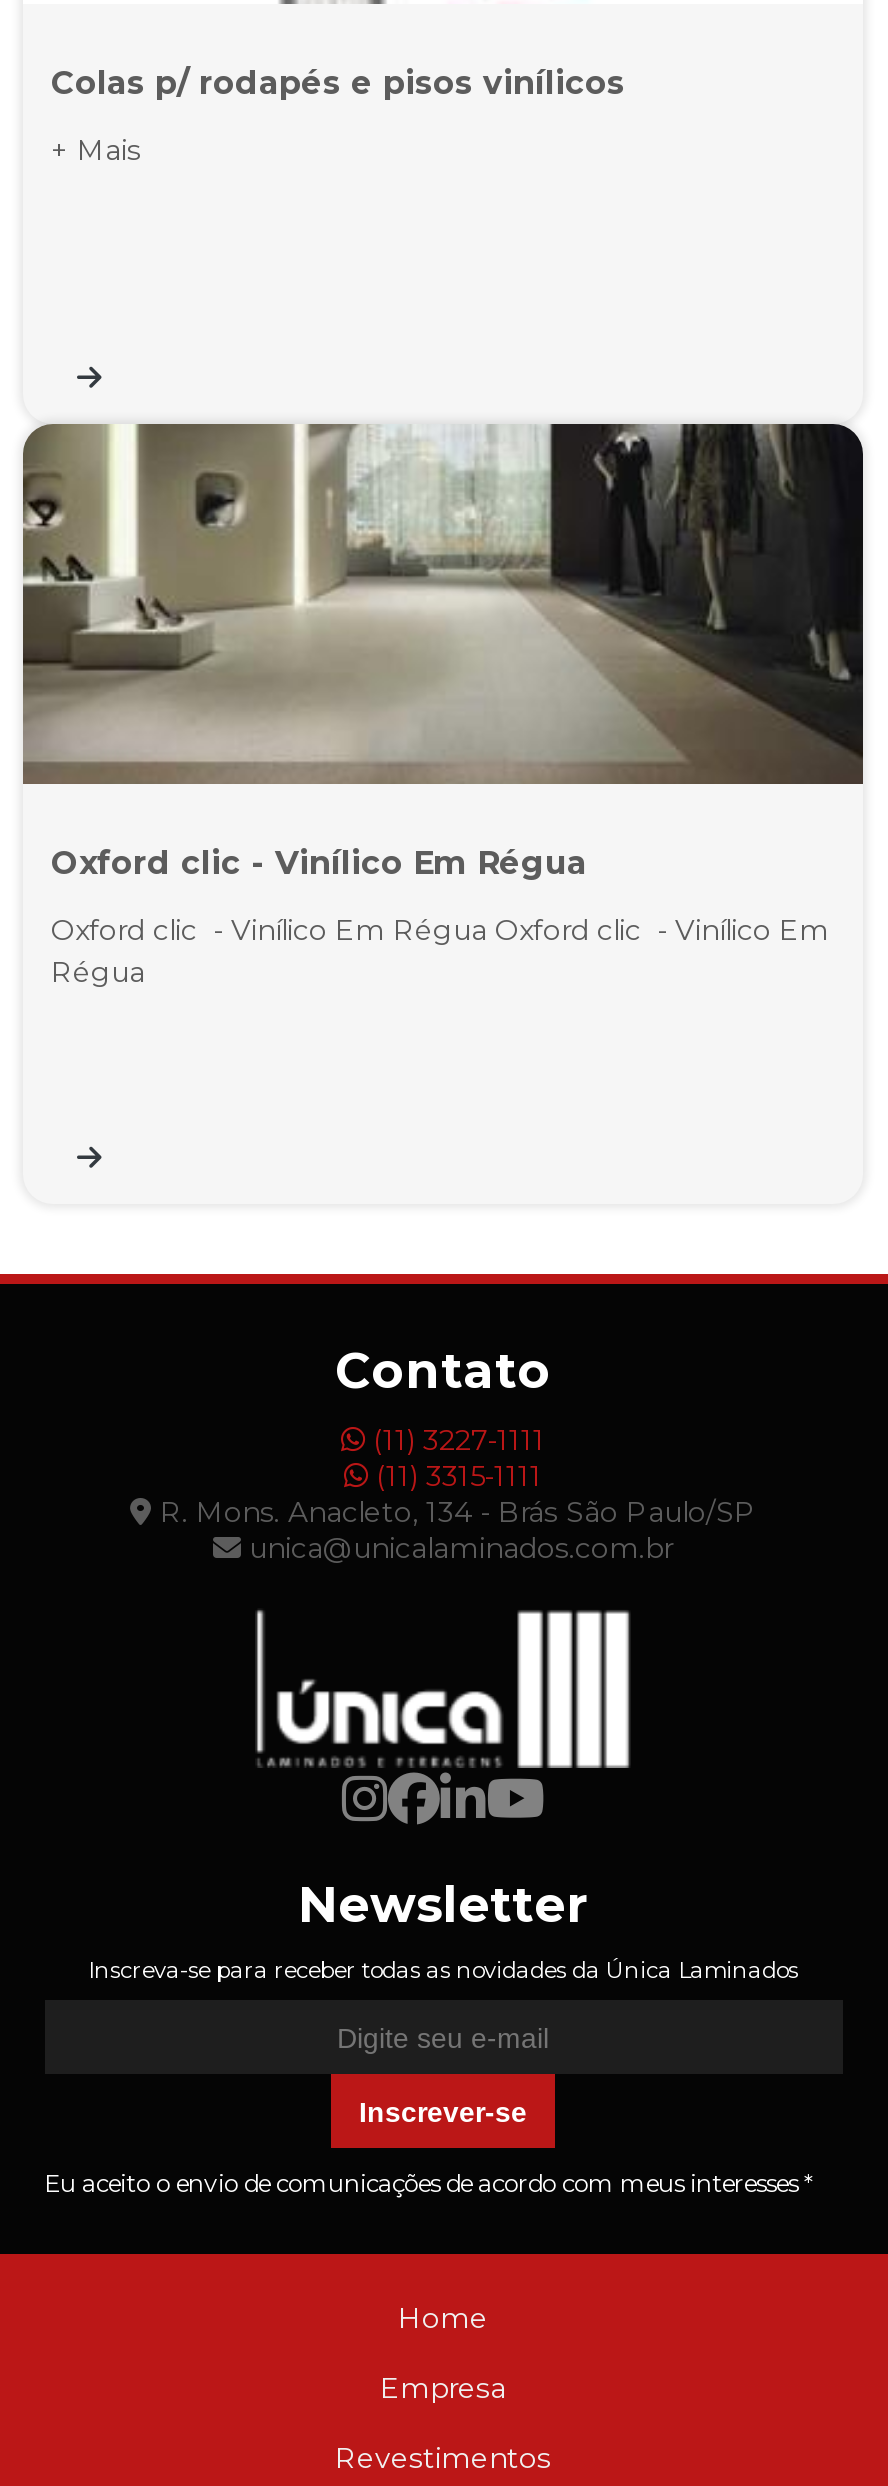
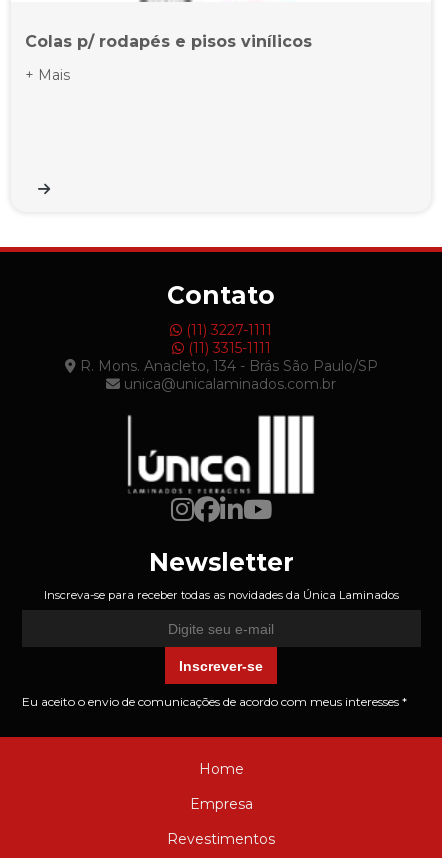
[21,422,865,990] [image] | Oxford clic - Vinílico Em Régua | Oxford clic - Vinílico Em Régua Oxford clic - Vinílico Em | Régua -> none

